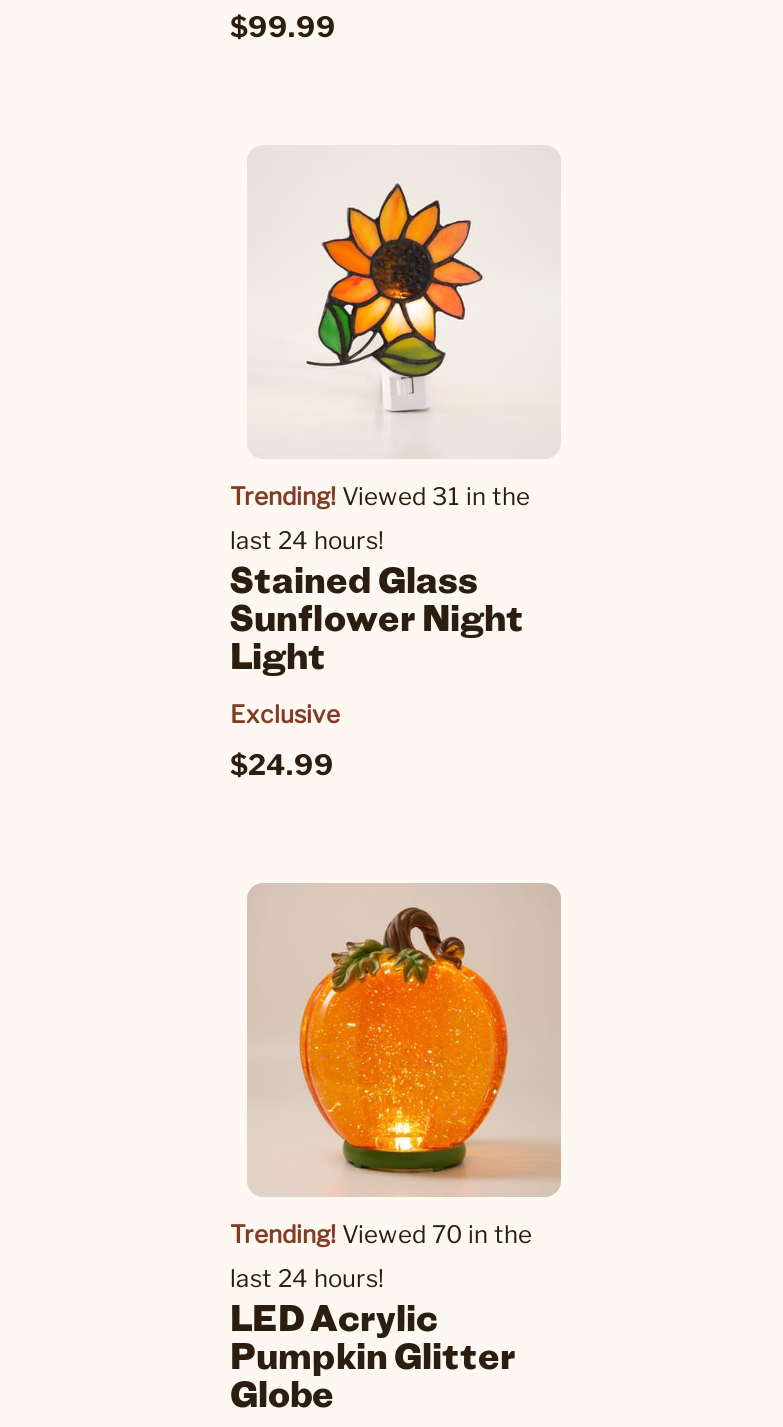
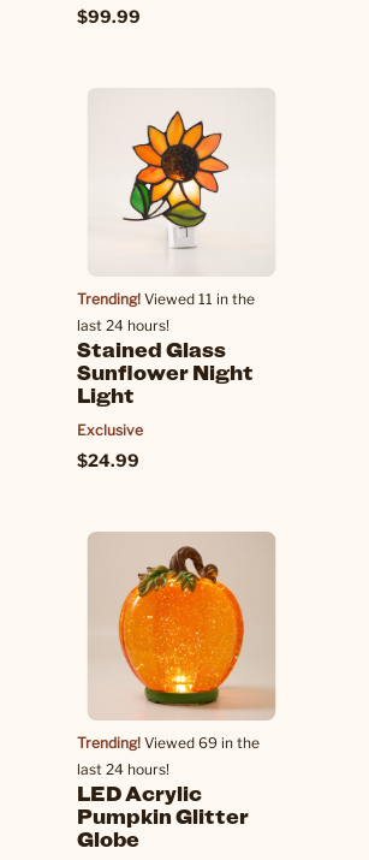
[230,481,530,511] Trending! Viewed 31 in the -> [77,290,255,308] Trending! Viewed 11 in the
[230,1219,532,1249] Trending! Viewed 70 in the -> [77,734,260,752] Trending! Viewed 69 in the

